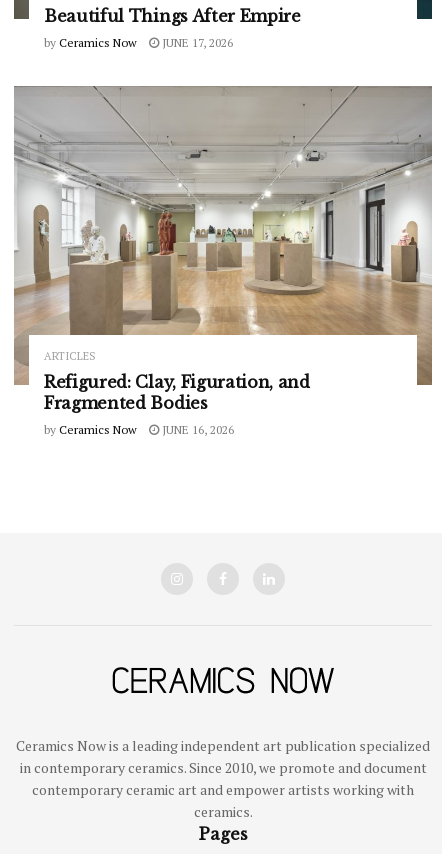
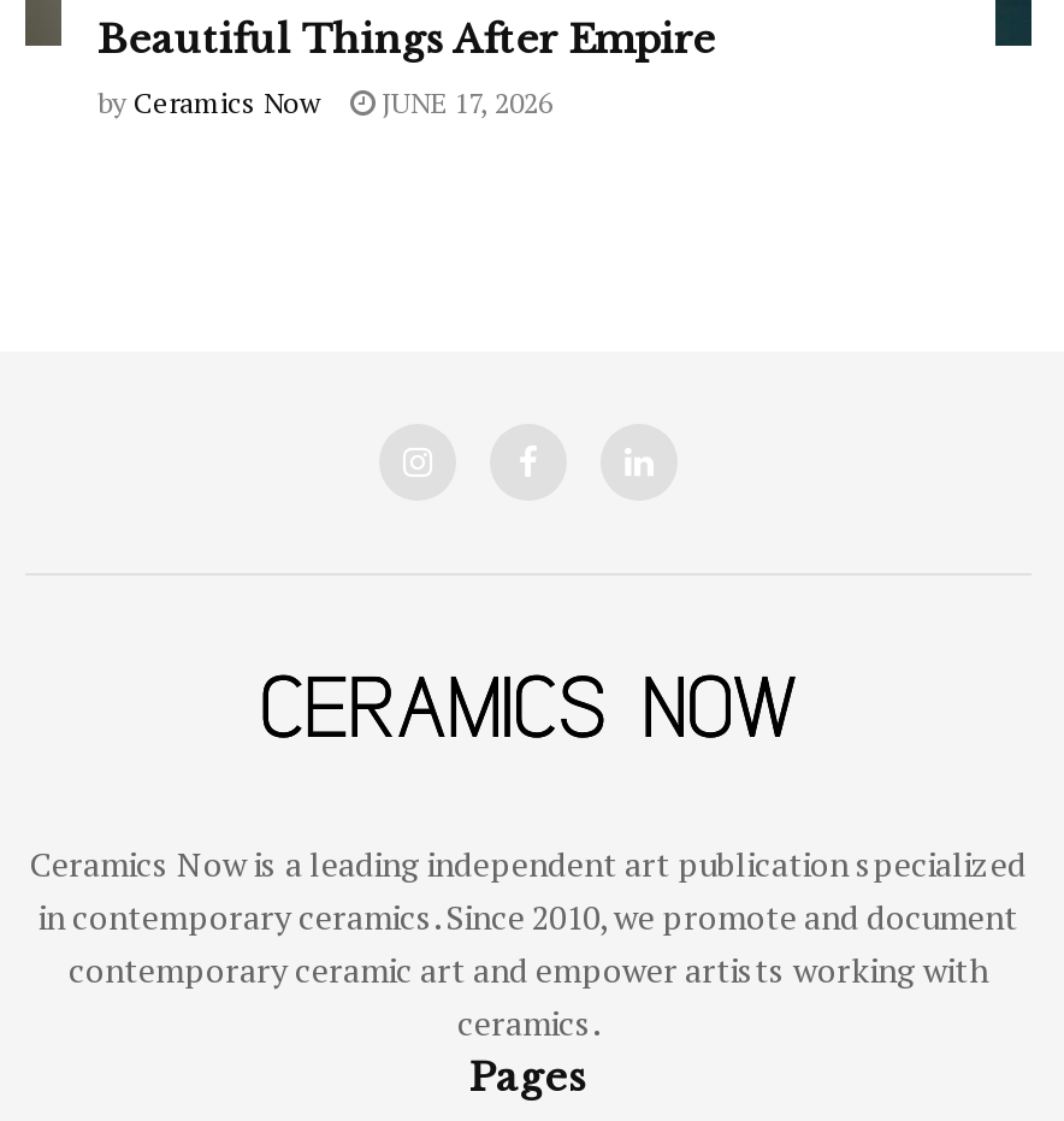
[13,85,433,437] [image] | ARTICLES | Refigured: Clay, Figuration, and | Fragmented Bodies | by Ceramics Now | JUNE 16, 2026 -> none

